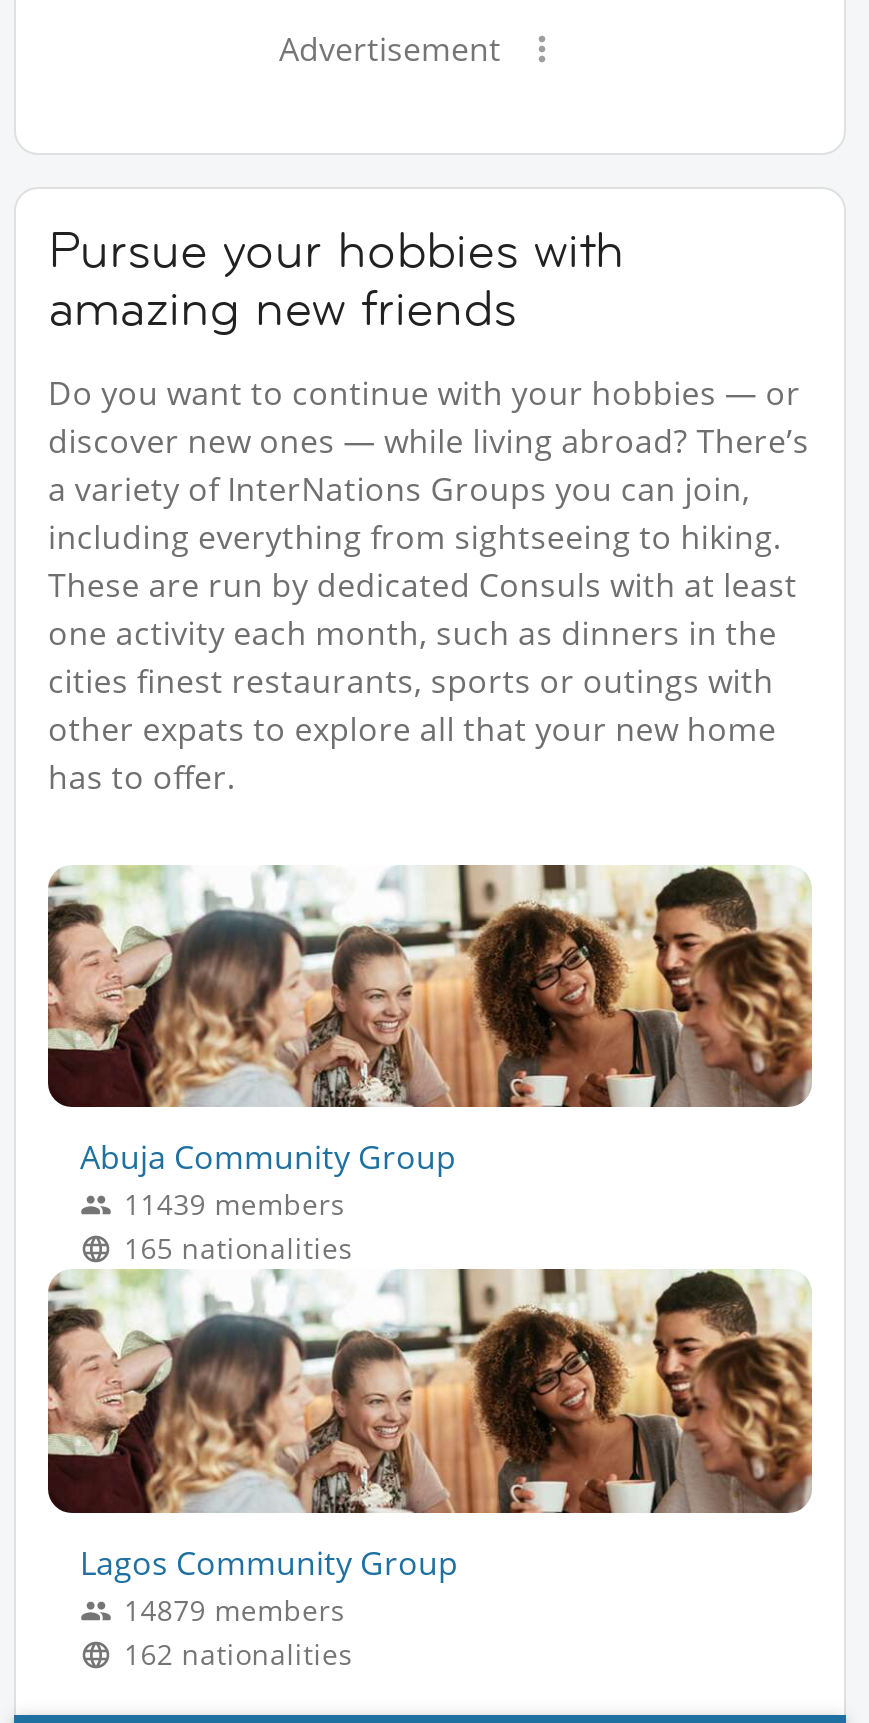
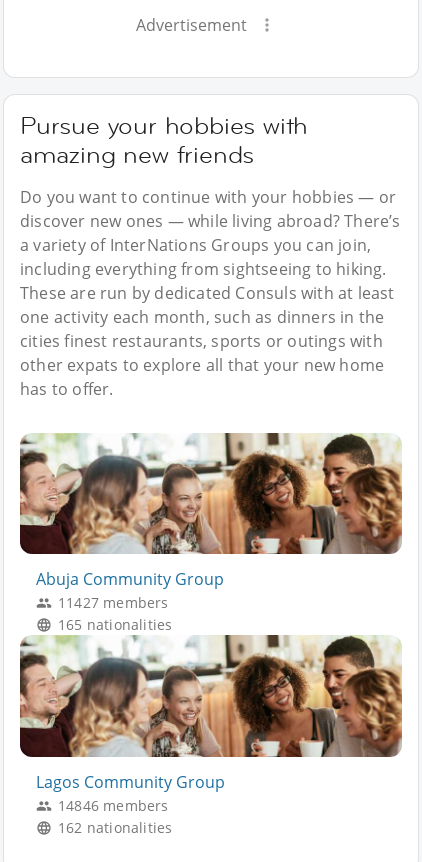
[124,1186,345,1224] 11439 members -> [58,593,169,612] 11427 members
[124,1591,345,1629] 14879 members -> [58,796,169,815] 14846 members

